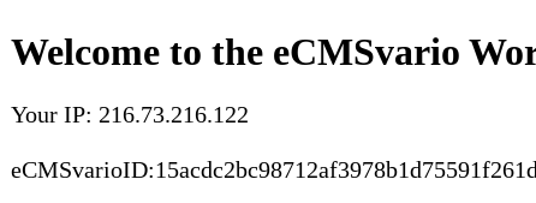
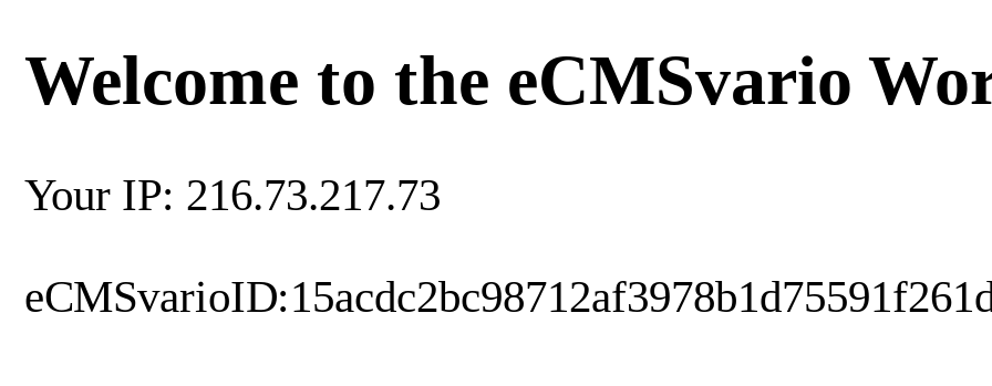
[11,101,249,127] Your IP: 216.73.216.122 -> [24,170,441,219] Your IP: 216.73.217.73

